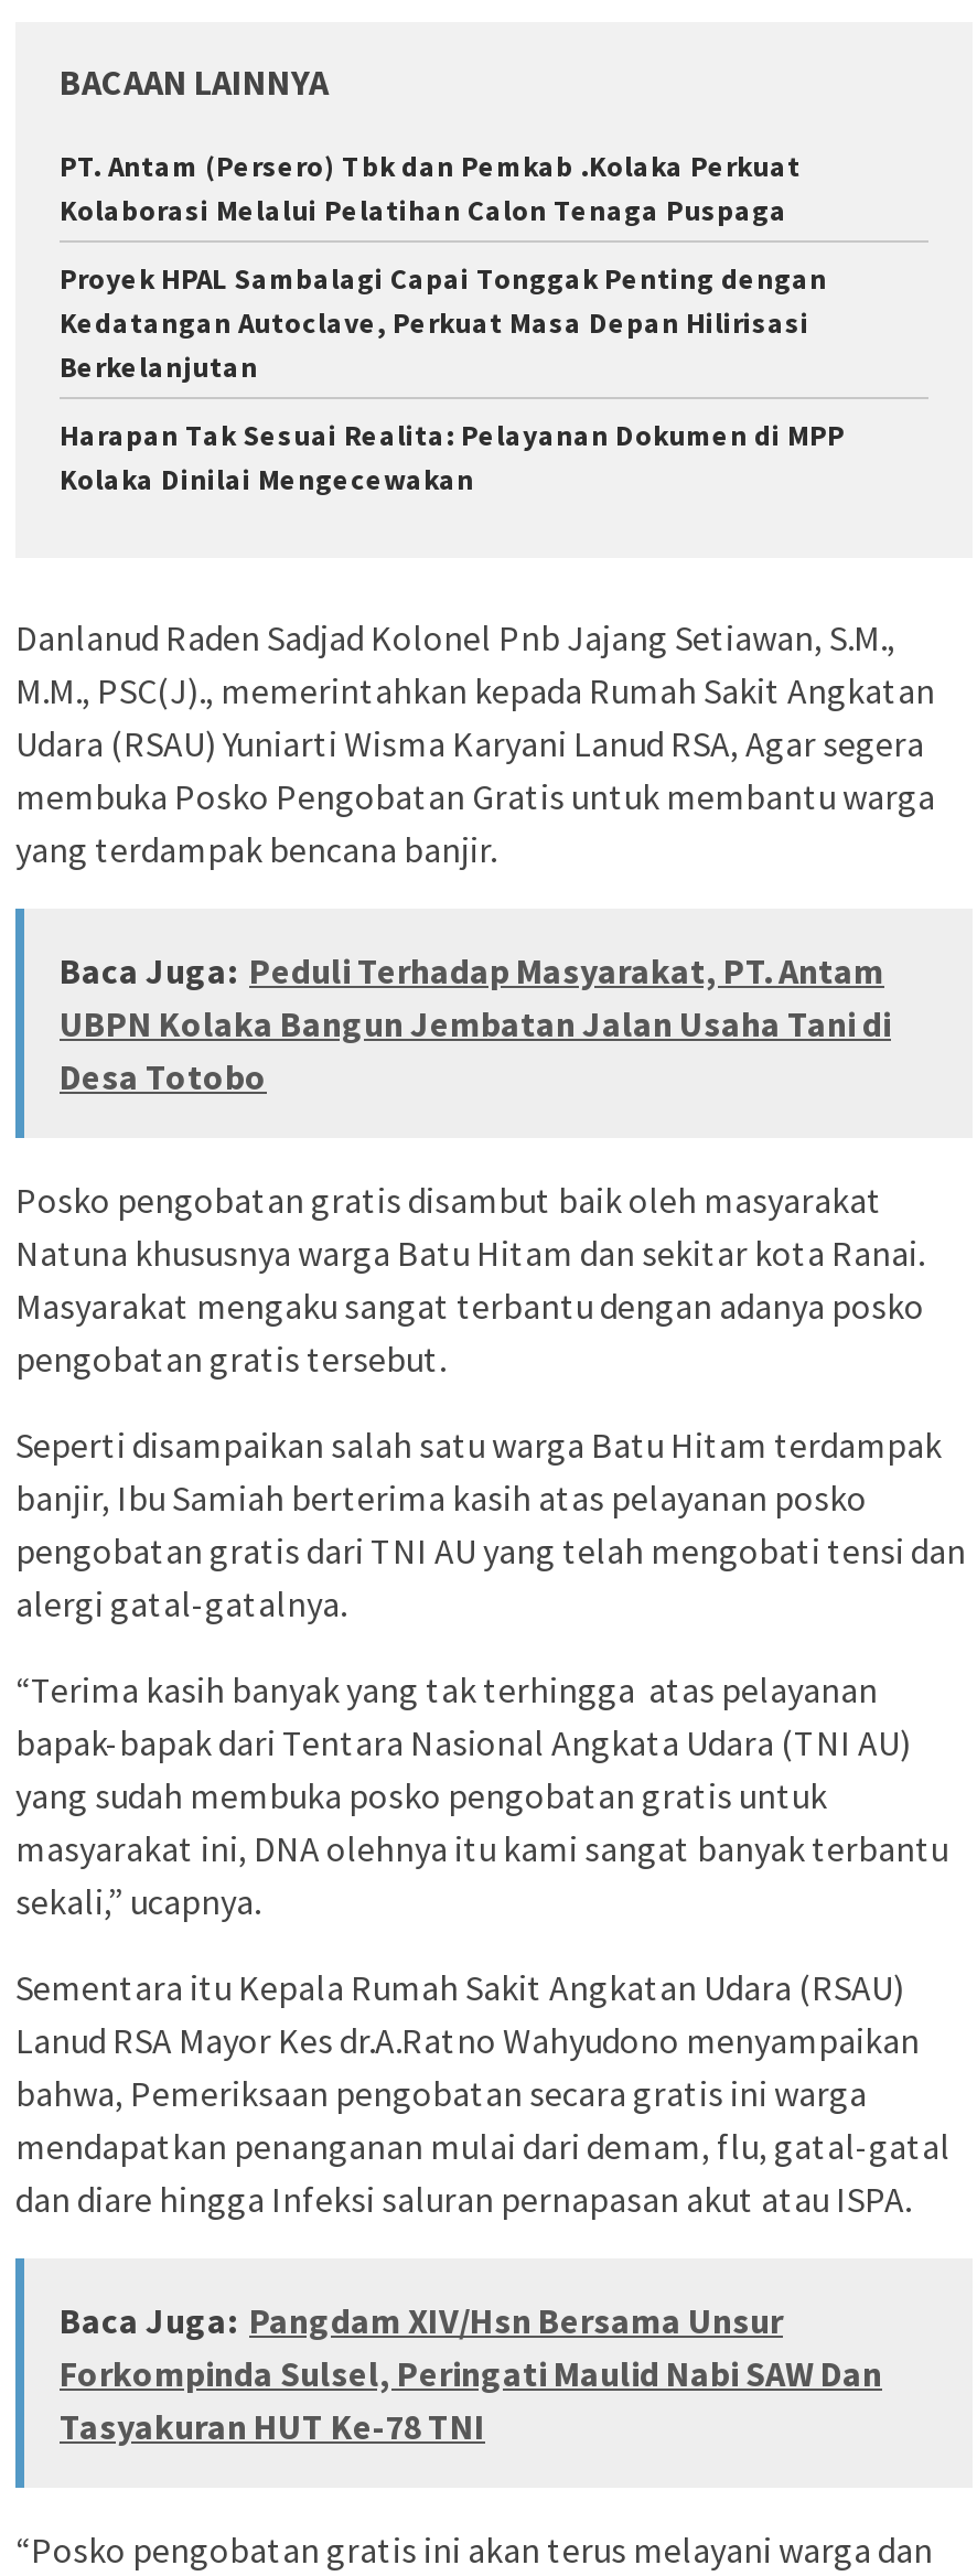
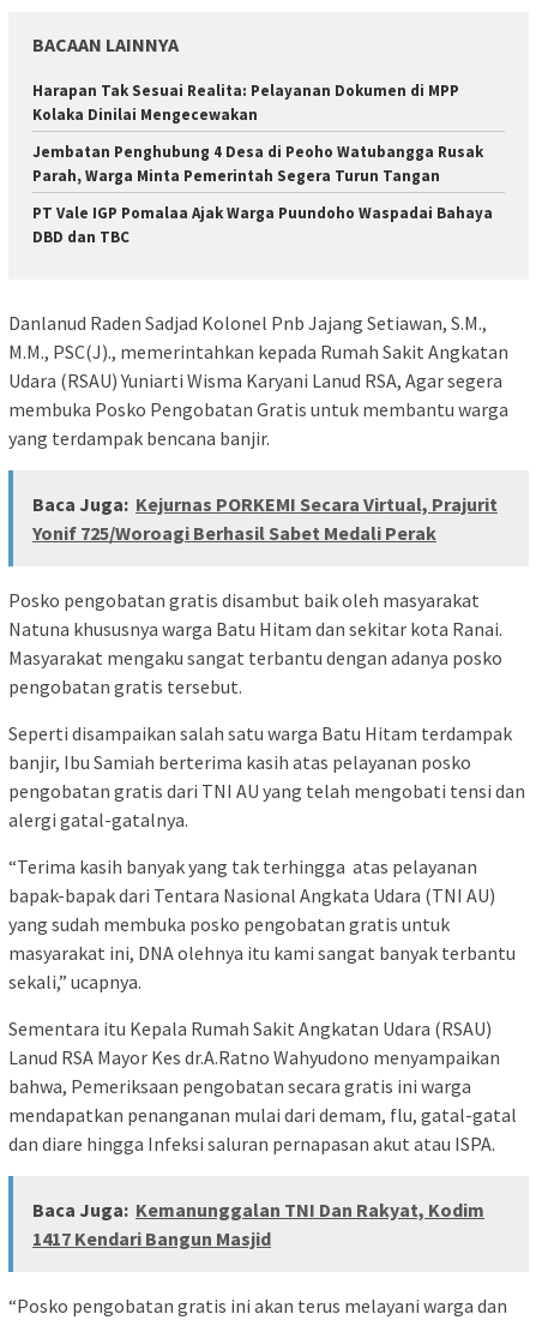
[60,148,827,386] PT. Antam (Persero) Tbk dan Pemkab .Kolaka Perkuat | Kolaborasi Melalui Pelatihan Calon Tenaga Puspaga | Proyek HPAL Sambalagi Capai Tonggak Penting dengan | Kedatangan Autoclave, Perkuat Masa Depan Hilirisasi | Berkelanjutan -> none
moved [60,417,845,499] -> [32,81,459,125]: Harapan Tak Sesuai Realita: Pelayanan Dokumen di MPP | Kolaka Dinilai Mengecewakan
none -> [32,142,493,247] Jembatan Penghubung 4 Desa di Peoho Watubangga Rusak | Parah, Warga Minta Pemerintah Segera Turun Tangan | PT Vale IGP Pomalaa Ajak Warga Puundoho Waspadai Bahaya | DBD dan TBC
[60,947,891,1097] Baca Juga: Peduli Terhadap Masyarakat, PT. Antam | UBPN Kolaka Bangun Jembatan Jalan Usaha Tani di | Desa Totobo -> [32,492,498,544] Baca Juga: Kejurnas PORKEMI Secara Virtual, Prajurit | Yonif 725/Woroagi Berhasil Sabet Medali Perak
[60,2297,882,2447] Baca Juga: Pangdam XIV/Hsn Bersama Unsur | Forkompinda Sulsel, Peringati Maulid Nabi SAW Dan | Tasyakuran HUT Ke-78 TNI -> [32,1197,484,1250] Baca Juga: Kemanunggalan TNI Dan Rakyat, Kodim | 1417 Kendari Bangun Masjid

